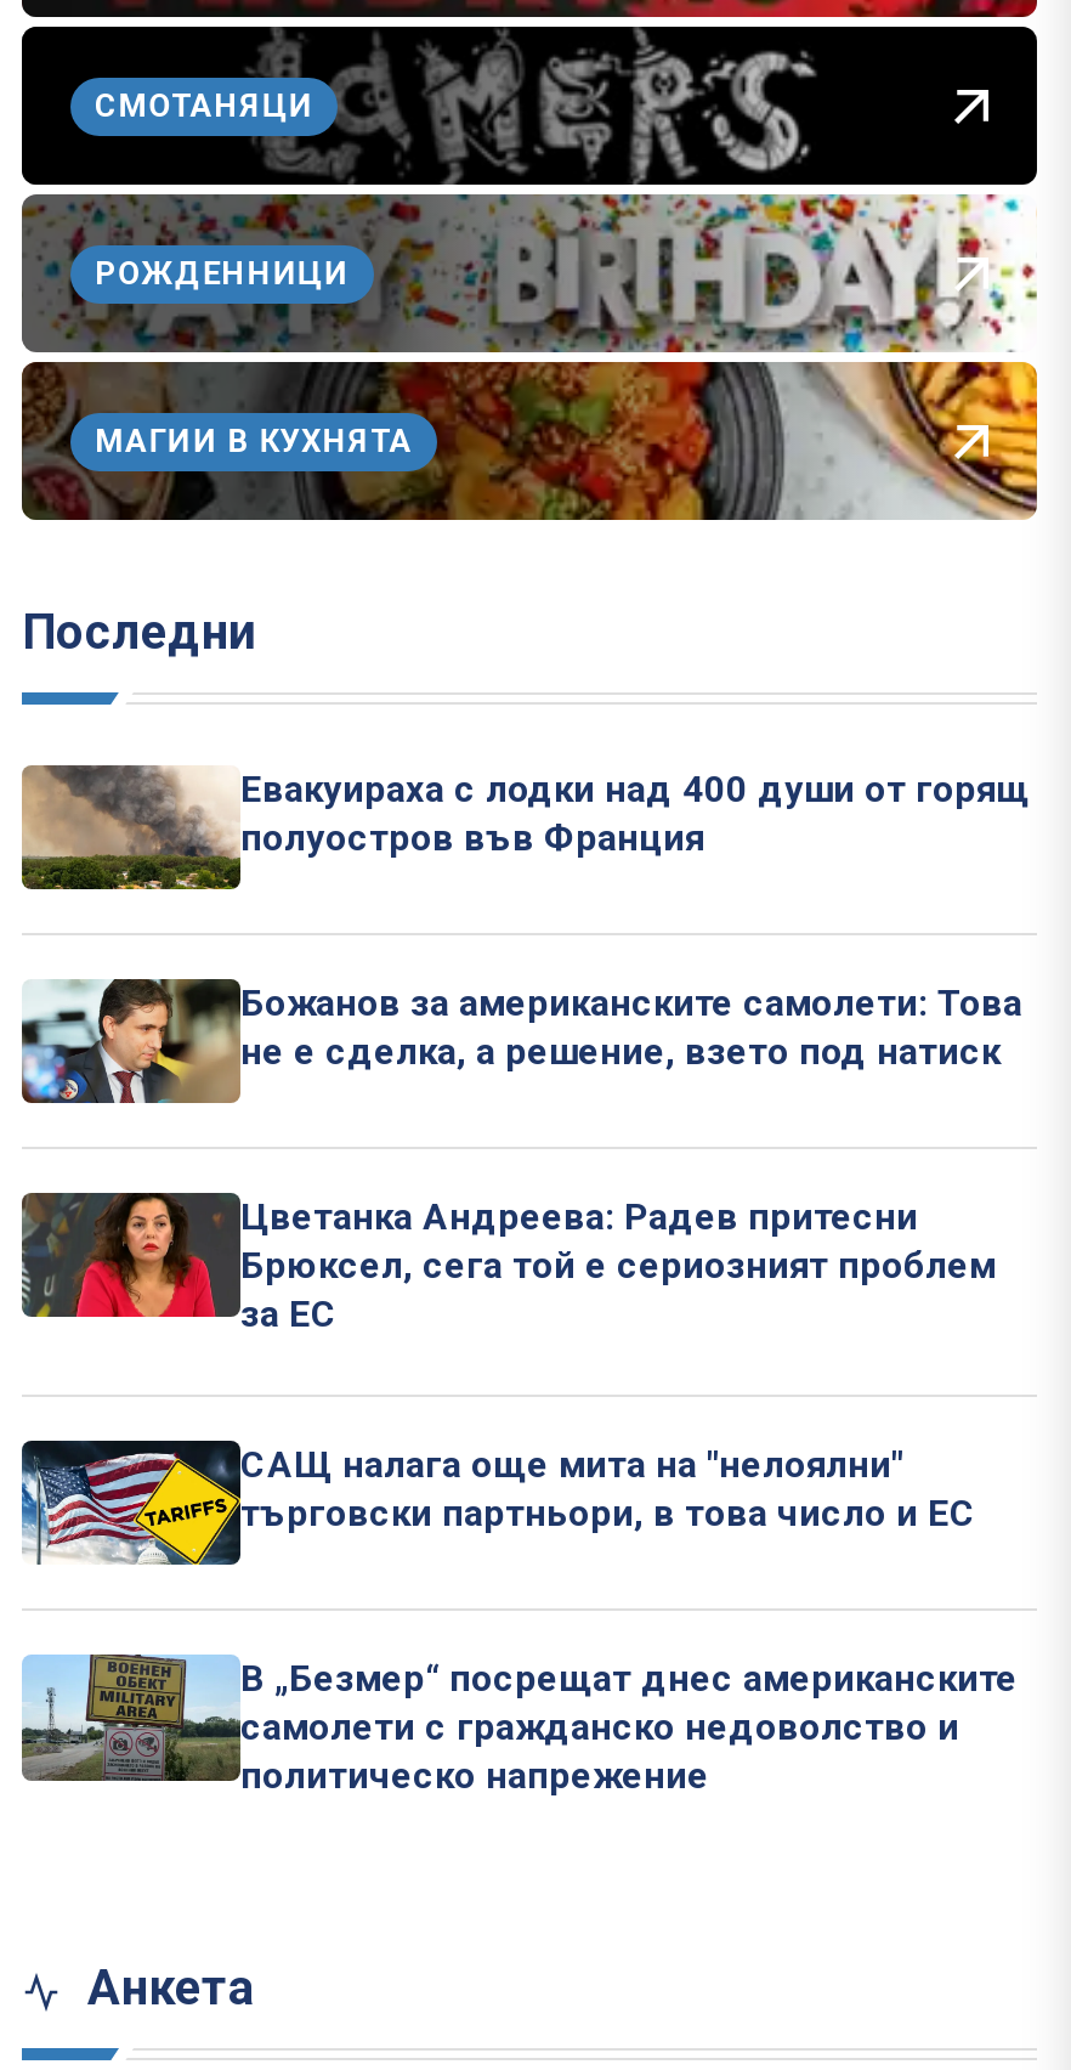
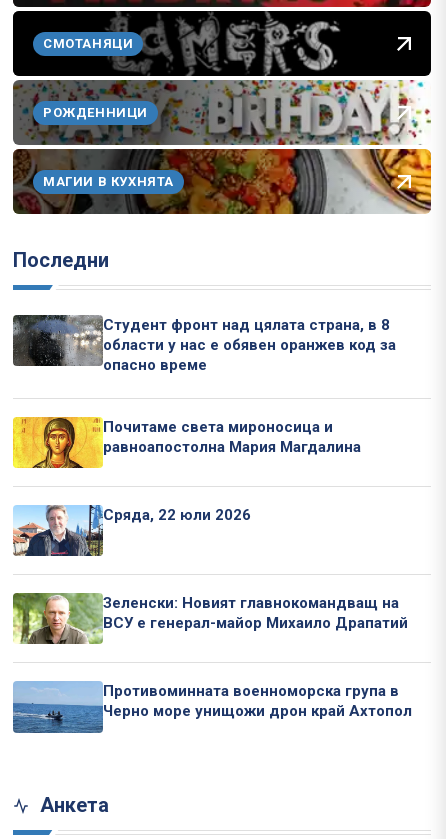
[22,763,1030,892] [image] | Евакуираха с лодки над 400 души от горящ | полуостров във Франция -> [13,314,396,374] [image] | Студент фронт над цялата страна, в 8 | области у нас е обявен оранжев код за | опасно време
[19,977,1022,1137] [image] | Божанов за американските самолети: Това | не е сделка, а решение, взето под натиск -> [12,403,361,469] [image] | Почитаме света мироносица и | равноапостолна Мария Магдалина
[19,1190,996,1351] [image] | Цветанка Андреева: Радев притесни | Брюксел, сега той е сериозният проблем | за ЕС -> [12,491,251,557] [image] | Сряда, 22 юли 2026
[19,1438,976,1567] [image] | САЩ налага още мита на "нелоялни" | търговски партньори, в това число и ЕС -> [13,592,408,645] [image] | Зеленски: Новият главнокомандващ на | ВСУ е генерал-майор Михаило Драпатий
[22,1652,1018,1799] [image] | В „Безмер“ посрещат днес американските | самолети с гражданско недоволство и | политическо напрежение -> [13,681,412,734] [image] | Противоминната военноморска група в | Черно море унищожи дрон край Ахтопол

